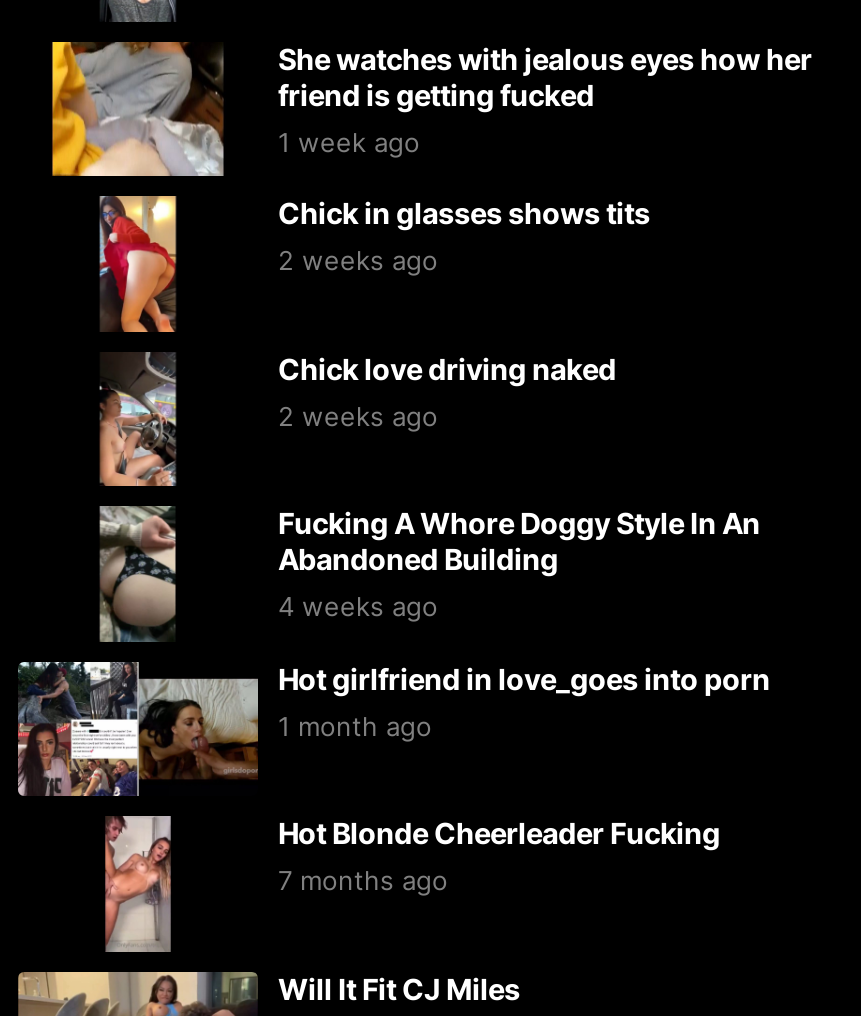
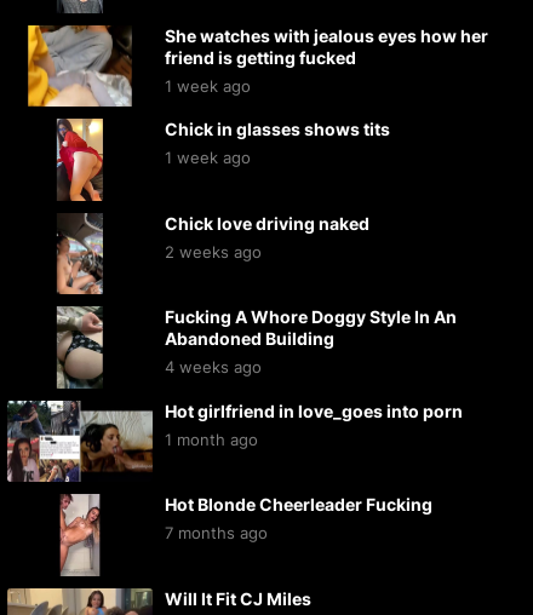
[278,245,438,277] 2 weeks ago -> [165,148,251,167] 1 week ago

